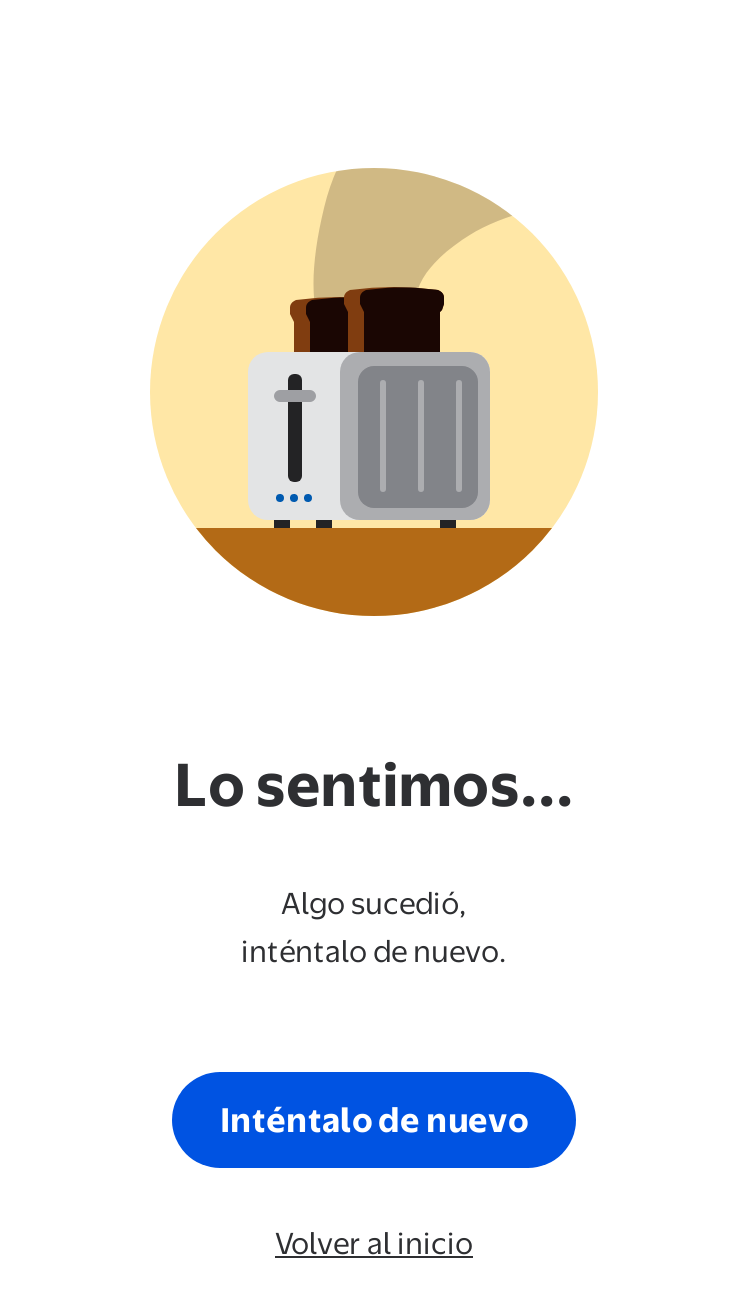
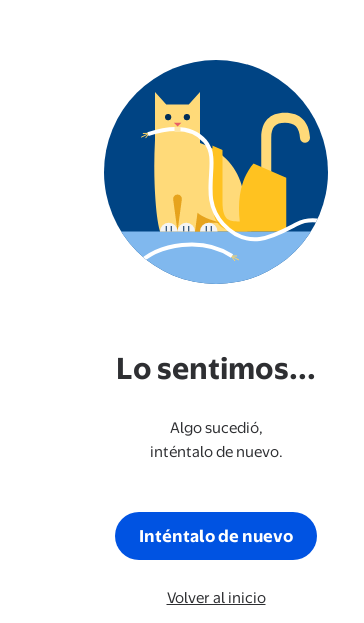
[150,168,598,618] [image] -> [103,59,329,285] [image]

